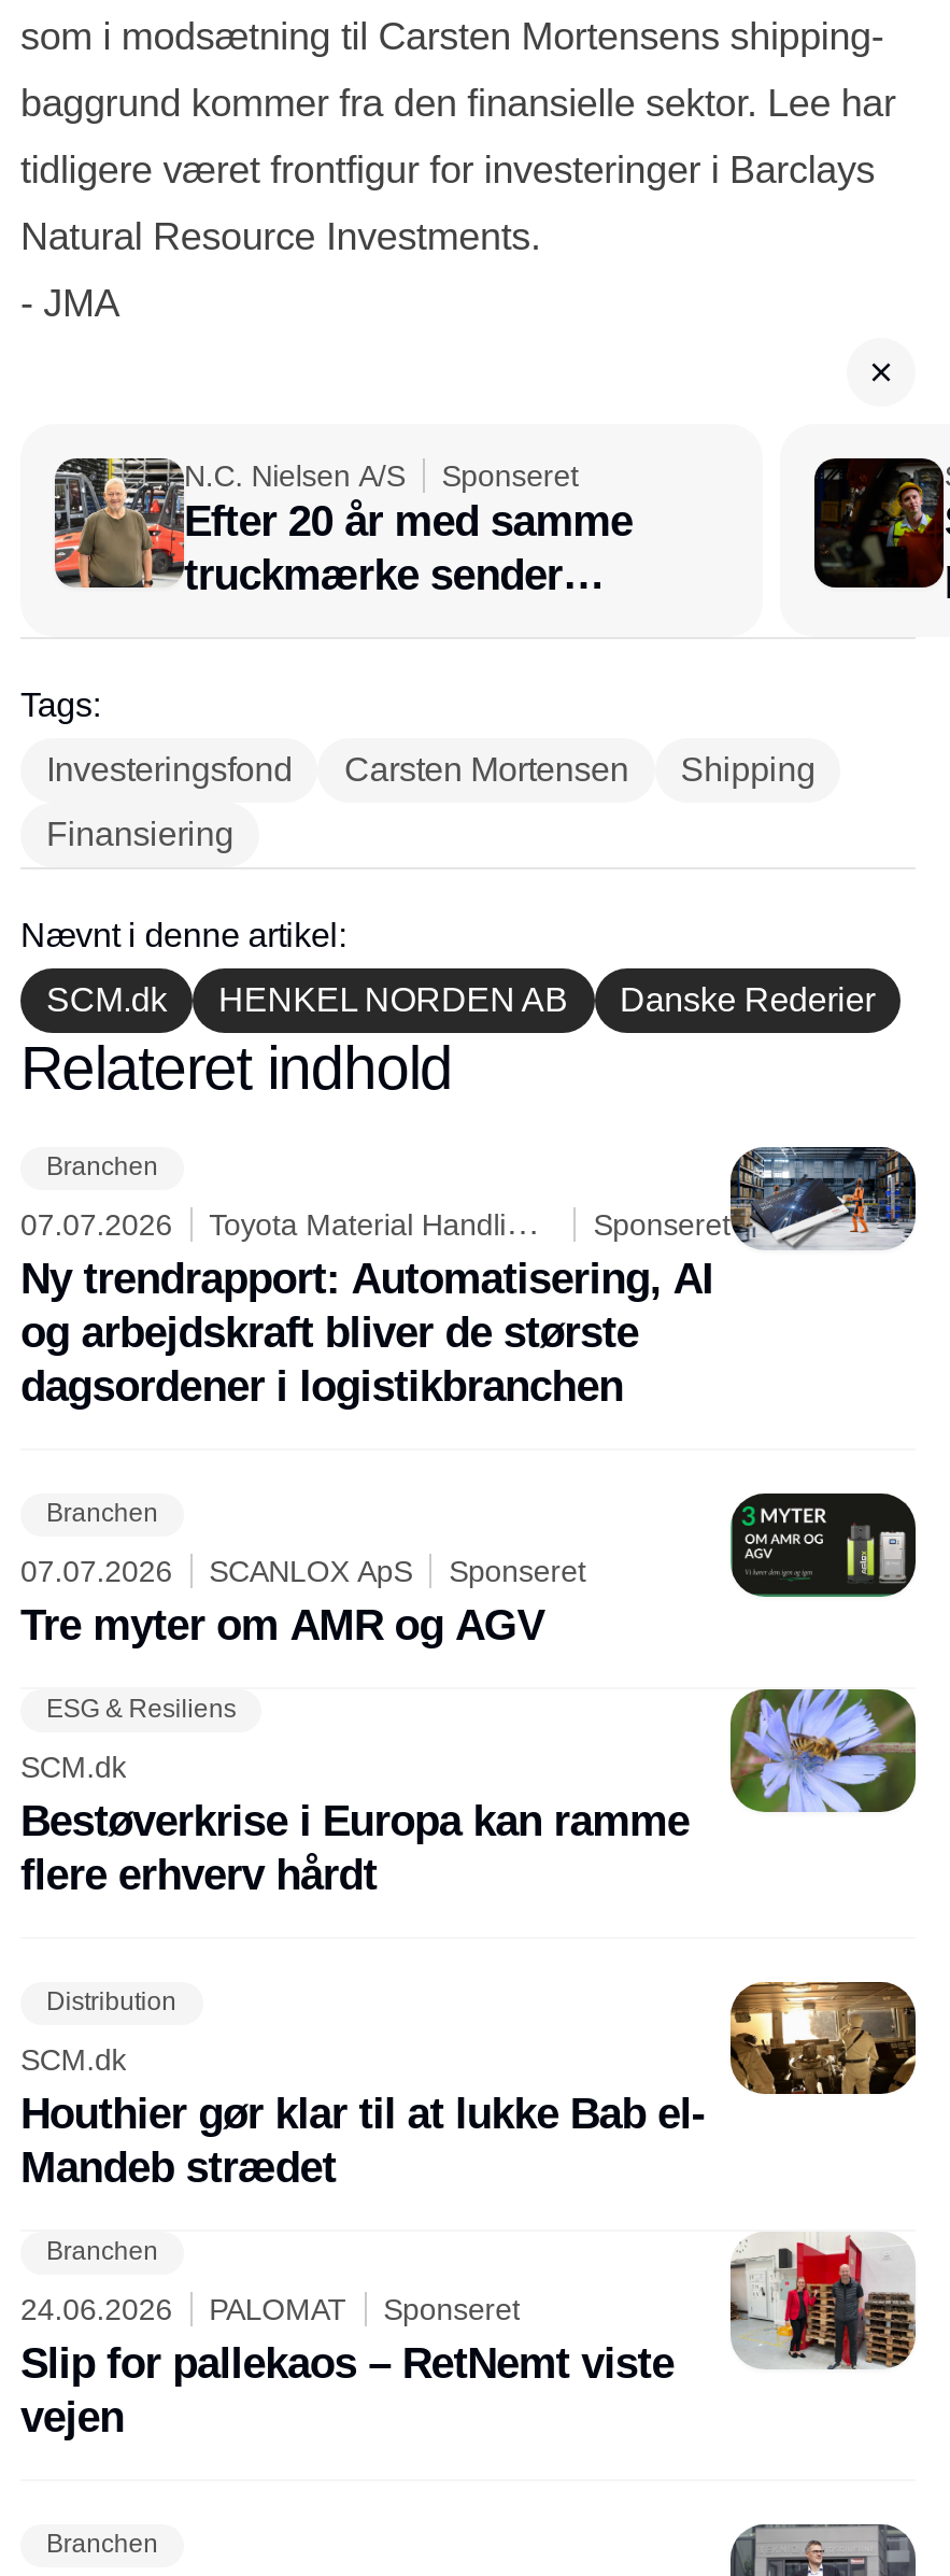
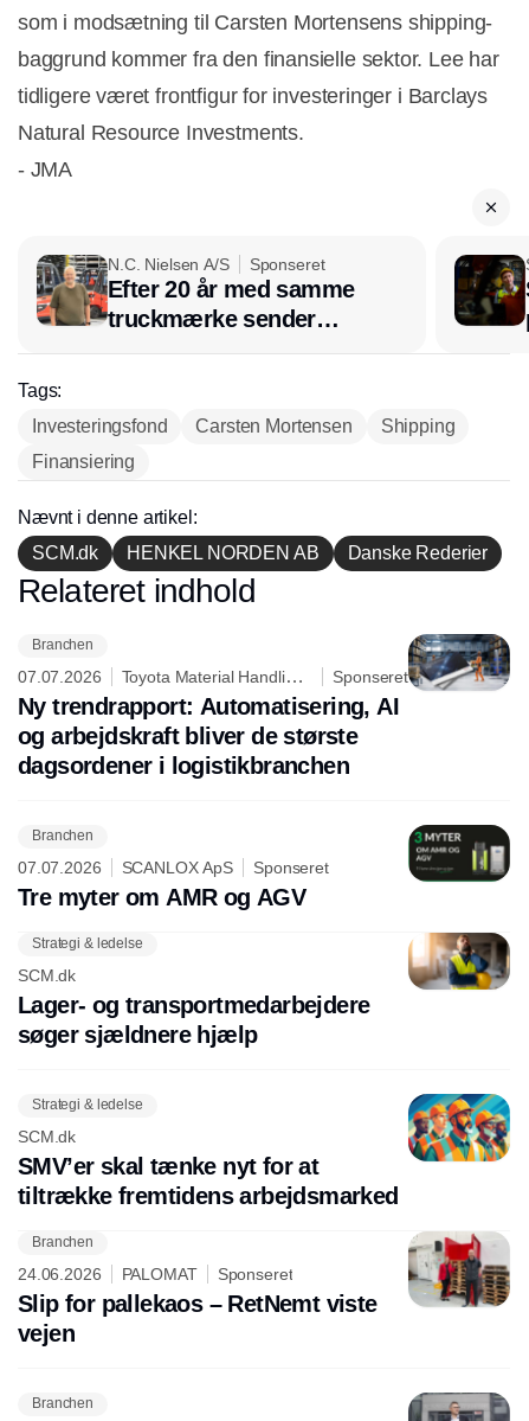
[20,1687,918,1898] [image] | Bestøverkrise i Europa kan ramme | flere erhverv hårdt -> [18,932,510,1047] [image] | Lager- og transportmedarbejdere | søger sjældnere hjælp
[46,1694,236,1724] ESG & Resiliens -> [32,935,143,952] Strategi & ledelse
[20,1980,918,2190] [image] | Houthier gør klar til at lukke Bab el- | Mandeb strædet -> [18,1093,511,1209] [image] | SMV’er skal tænke nyt for at | tiltrække fremtidens arbejdsmarked
[46,1987,177,2017] Distribution -> [32,1097,143,1113] Strategi & ledelse

